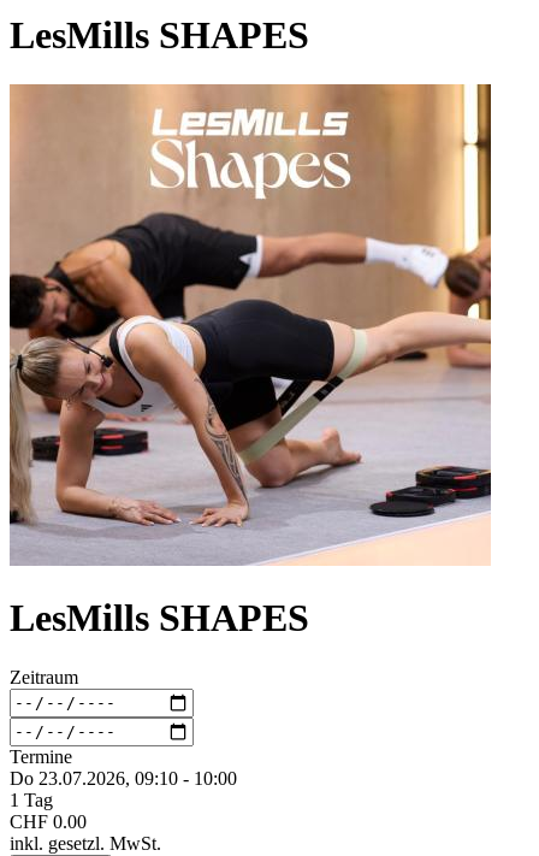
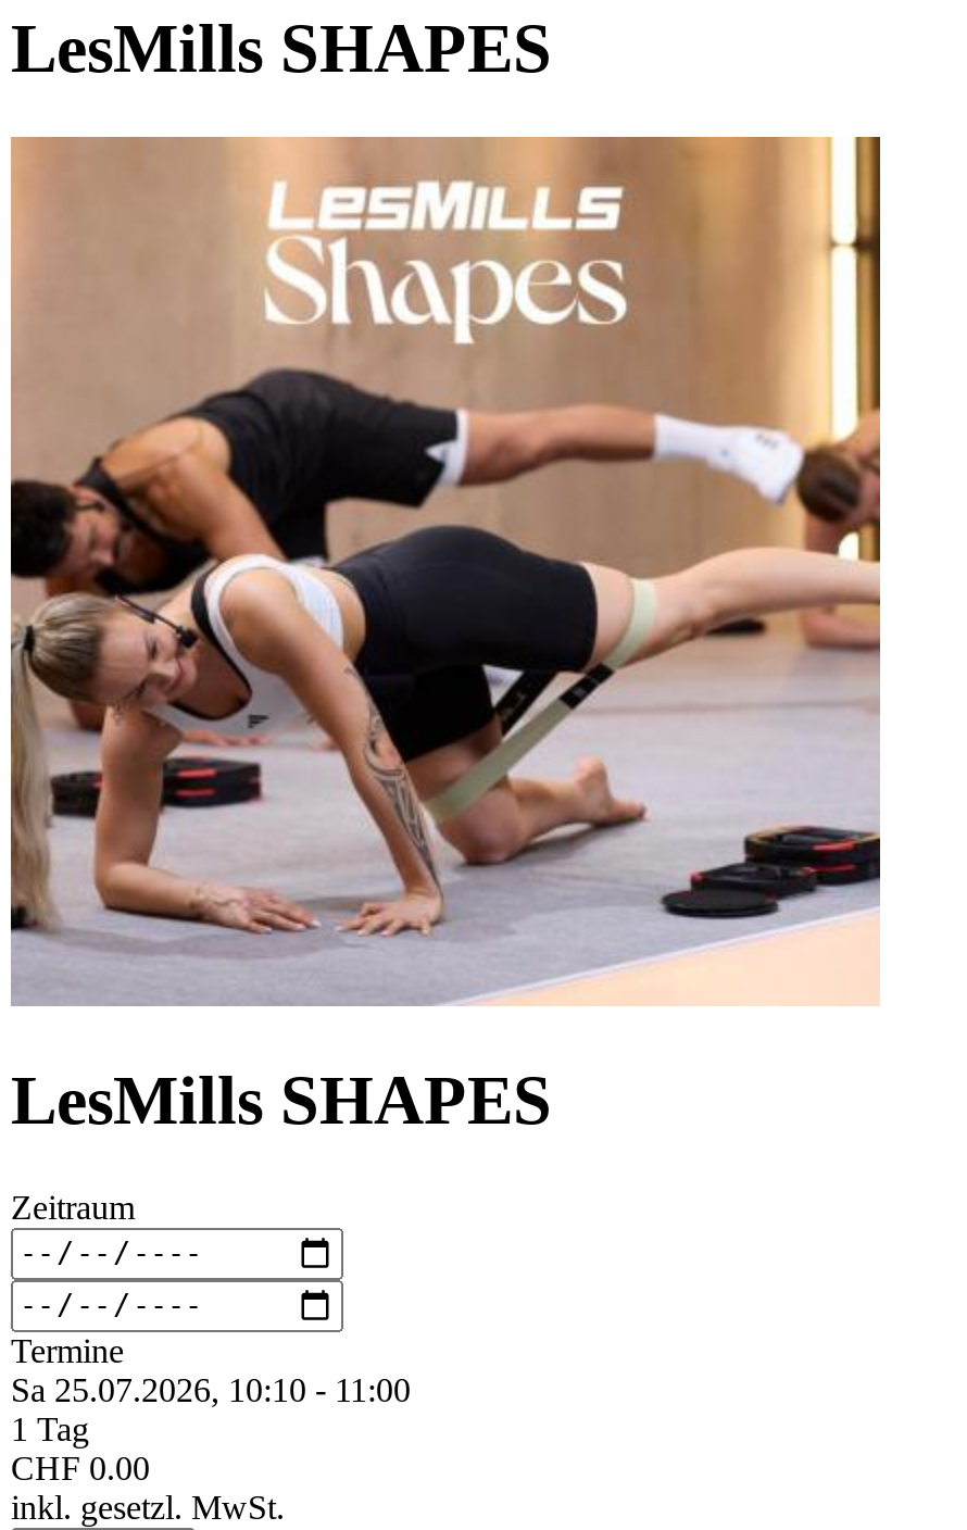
[10,768,237,788] Do 23.07.2026, 09:10 - 10:00 -> [11,1370,411,1407] Sa 25.07.2026, 10:10 - 11:00

